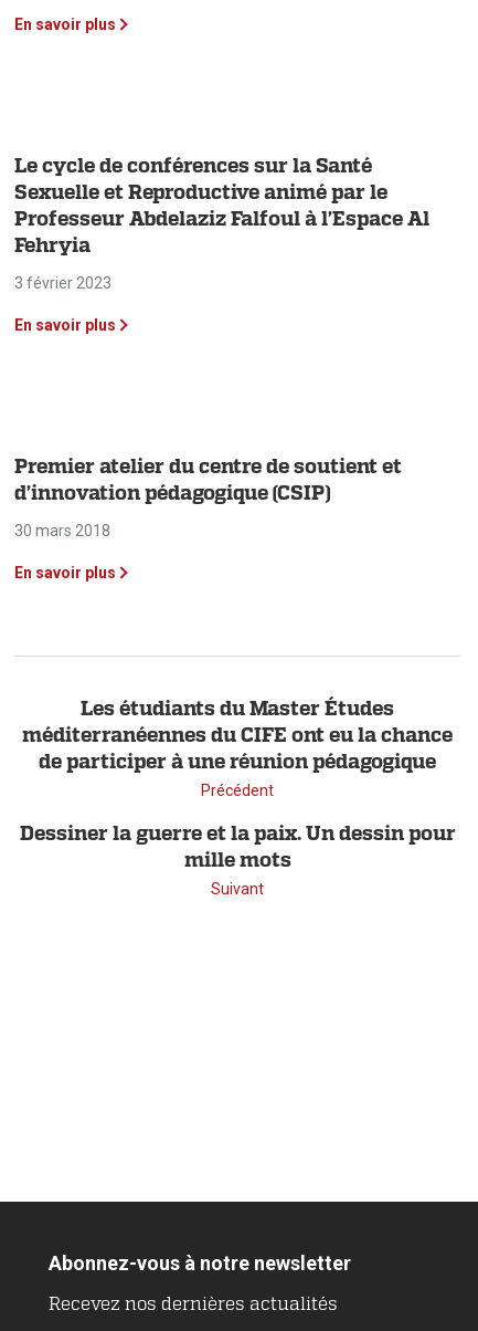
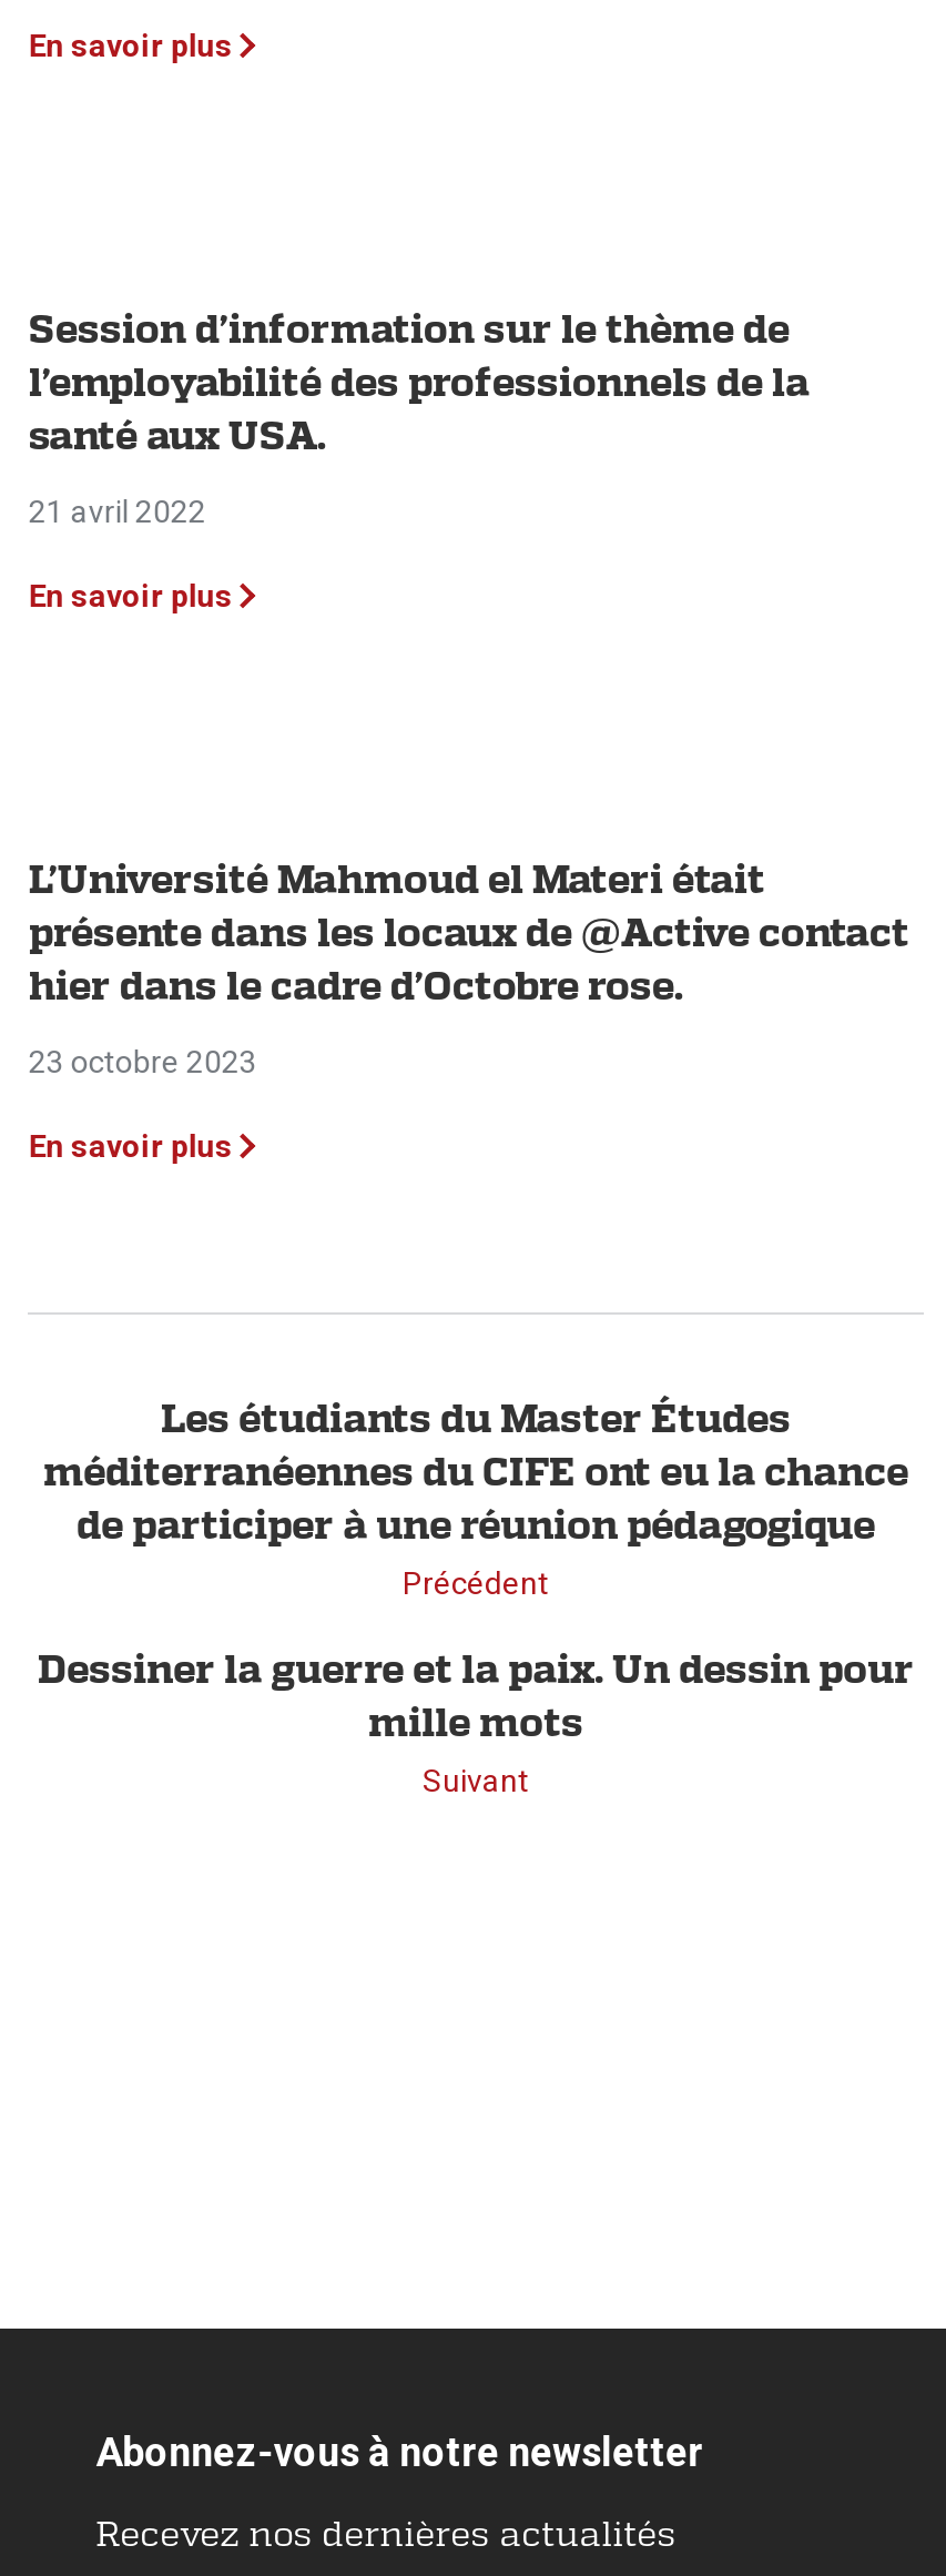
[15,154,430,256] Le cycle de conférences sur la Santé | Sexuelle et Reproductive animé par le | Professeur Abdelaziz Falfoul à l’Espace Al | Fehryia -> [29,305,809,458] Session d’information sur le thème de | l’employabilité des professionnels de la | santé aux USA.
[15,274,112,292] 3 février 2023 -> [29,493,206,529] 21 avril 2022
[15,454,402,504] Premier atelier du centre de soutient et | d’innovation pédagogique (CSIP) -> [29,855,909,1008] L’Université Mahmoud el Materi était | présente dans les locaux de @Active contact | hier dans le cadre d’Octobre rose.
[15,522,111,539] 30 mars 2018 -> [29,1044,257,1079] 23 octobre 2023

